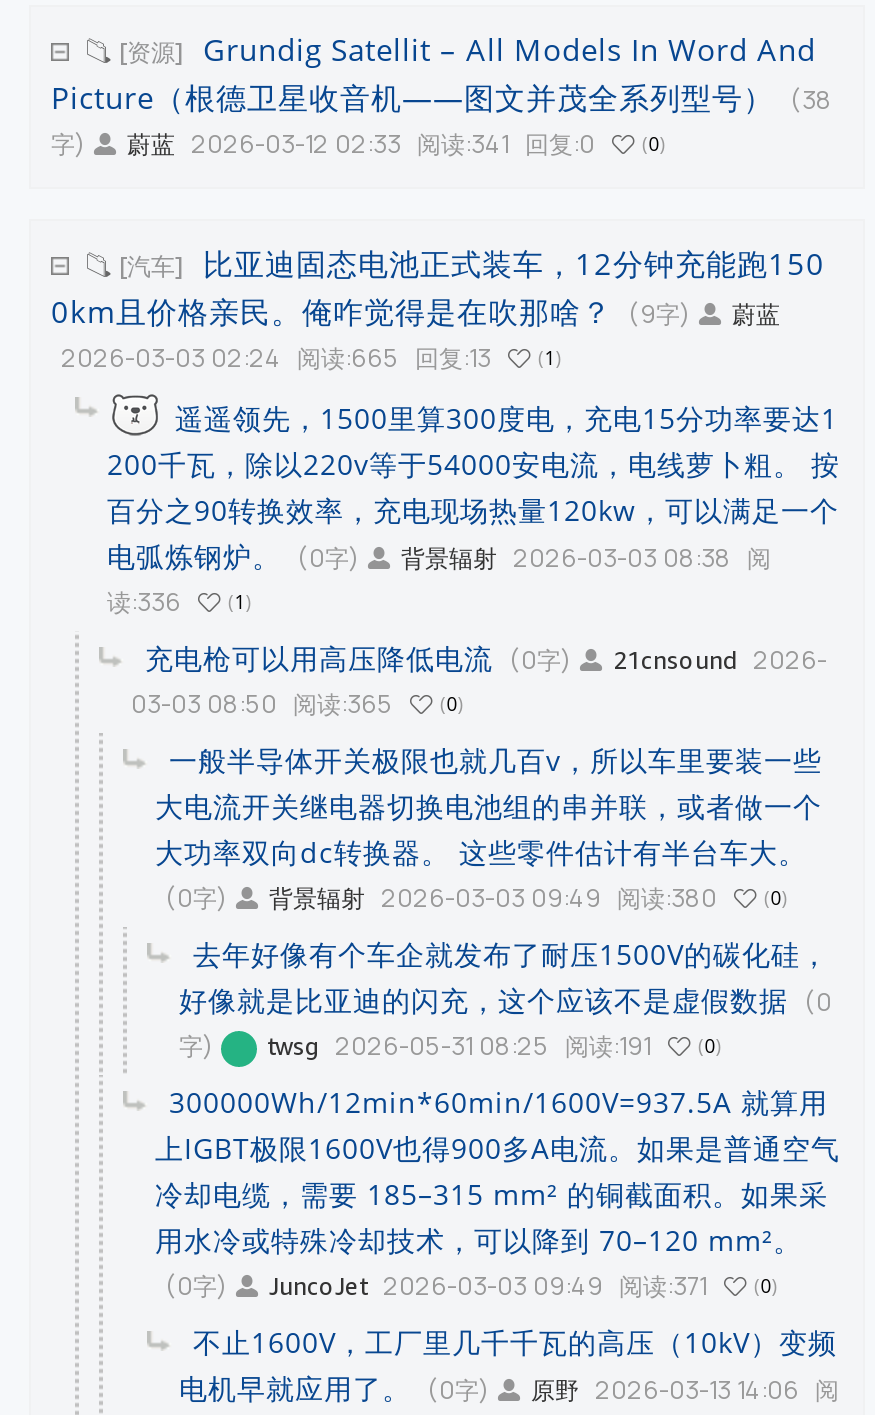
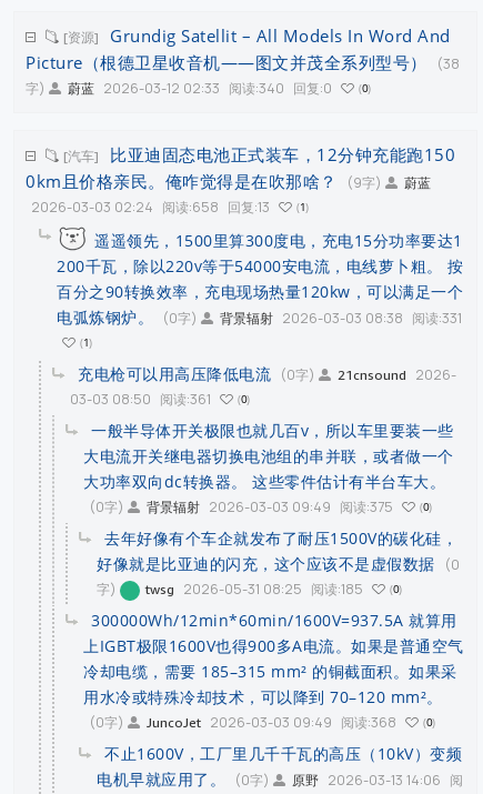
[127,127,595,161] 蔚蓝 2026-03-12 02:33 阅读:341 回复:0 -> [68,79,332,98] 蔚蓝 2026-03-12 02:33 阅读:340 回复:0
[61,341,556,375] 2026-03-03 02:24 阅读:665 回复:13 1 -> [31,198,306,217] 2026-03-03 02:24 阅读:658 回复:13 1
[107,541,771,619] 背景辐射 2026-03-03 08:38 阅 | 读:336 -> [220,309,462,328] 背景辐射 2026-03-03 08:38 阅读:331
[131,687,458,721] 03-03 08:50 阅读:365 0 -> [70,390,247,409] 03-03 08:50 阅读:361 0
[269,881,717,915] 背景辐射 2026-03-03 09:49 阅读:380 -> [147,497,393,516] 背景辐射 2026-03-03 09:49 阅读:375
[179,1029,716,1063] 字) twsg 2026-05-31 08:25 阅读:191 0 -> [97,580,399,599] 字) twsg 2026-05-31 08:25 阅读:185 0
[269,1269,707,1303] JuncoJet 2026-03-03 09:49 阅读:371 -> [147,713,396,732] JuncoJet 2026-03-03 09:49 阅读:368

